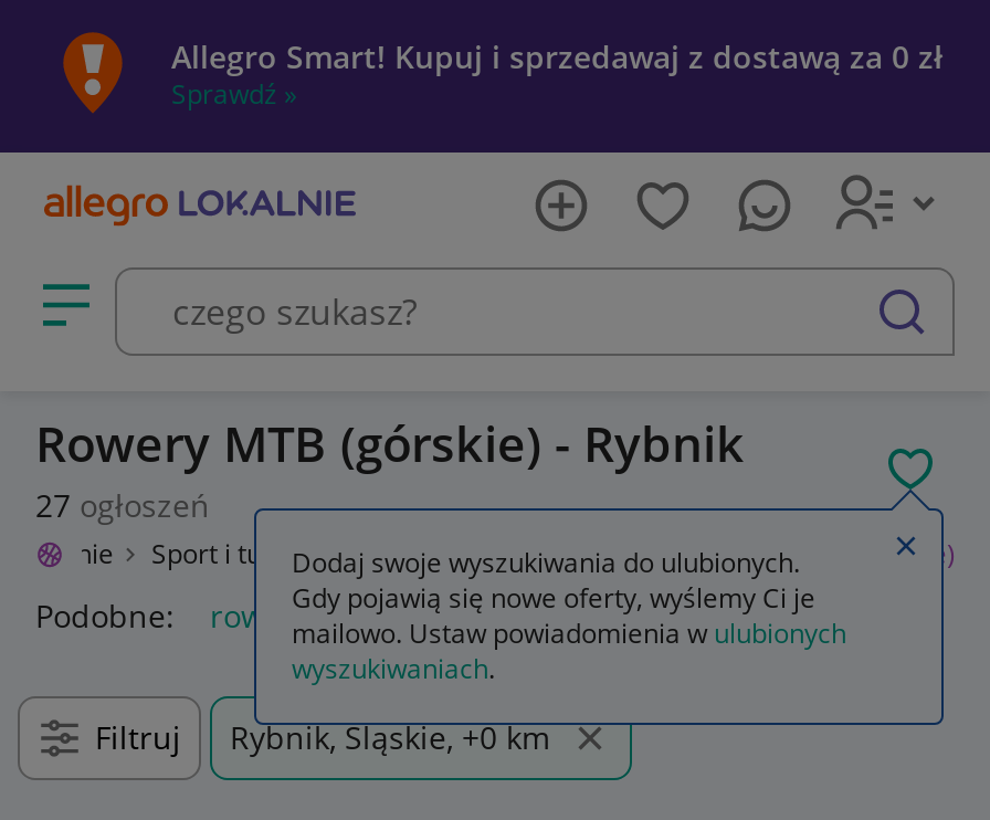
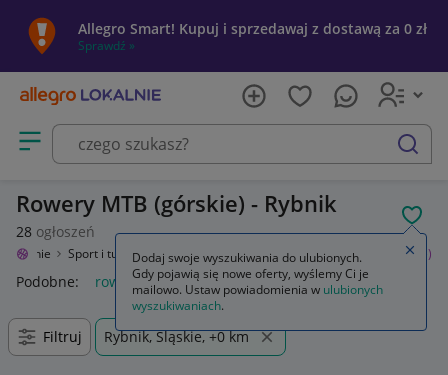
[35,484,210,526] 27 ogłoszeń -> [16,222,95,241] 28 ogłoszeń

